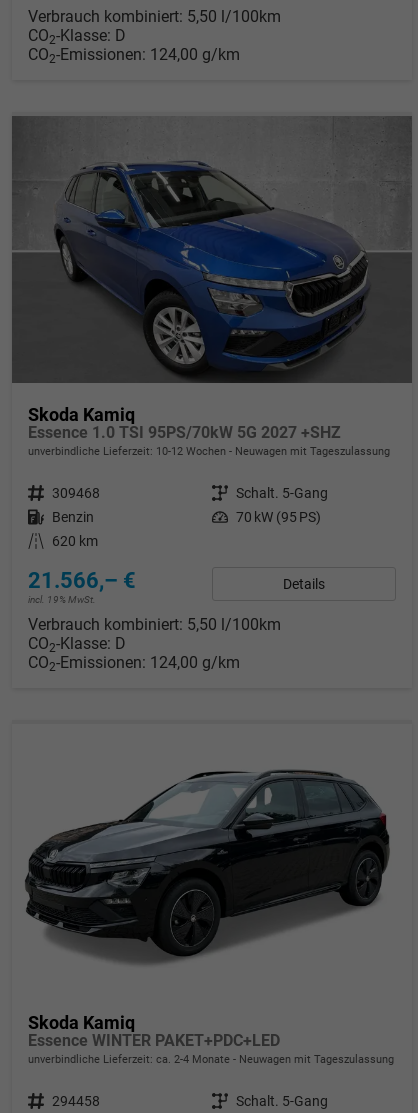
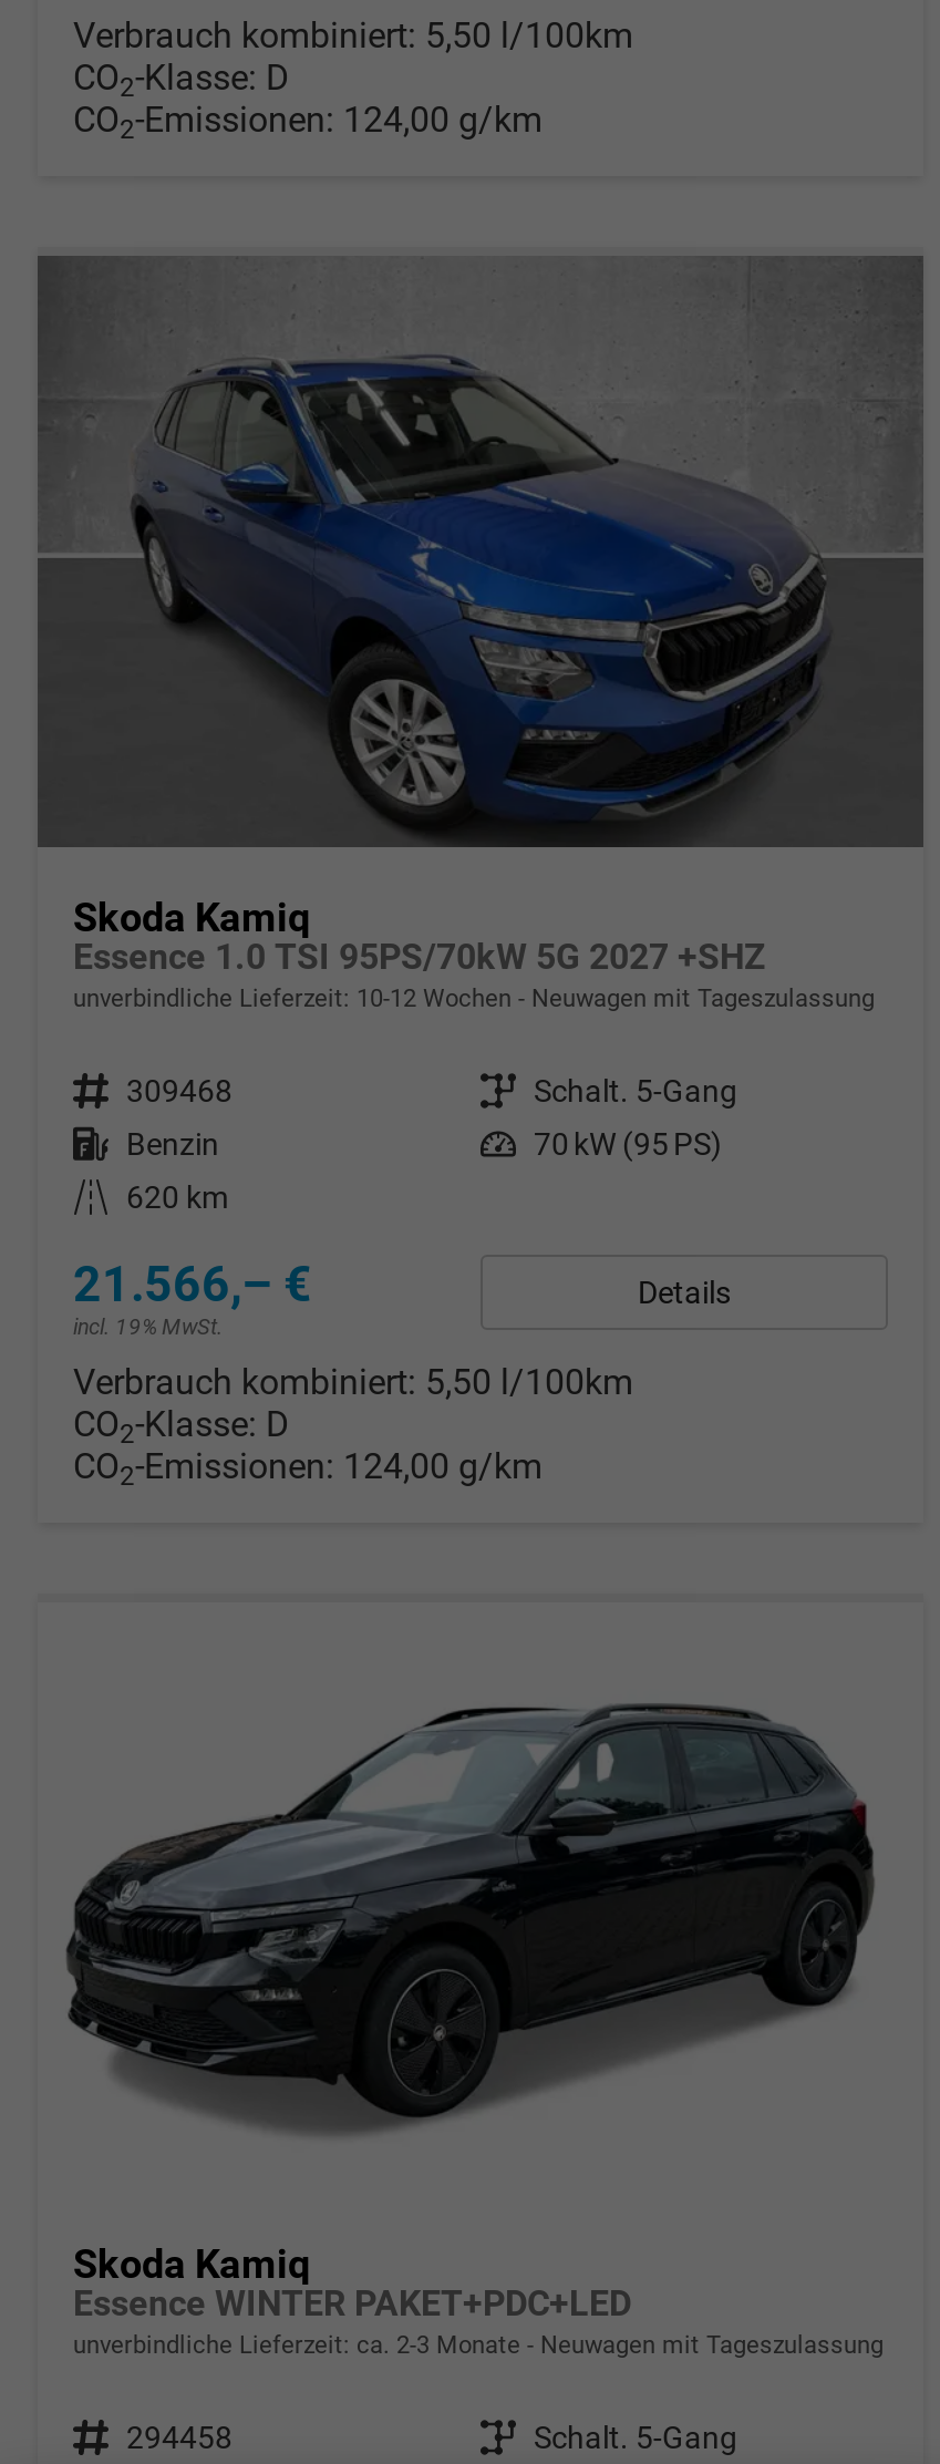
[28,1053,394,1066] unverbindliche Lieferzeit: ca. 2-4 Monate Neuwagen mit Tageszulassung -> [73,2331,884,2359] unverbindliche Lieferzeit: ca. 2-3 Monate Neuwagen mit Tageszulassung

